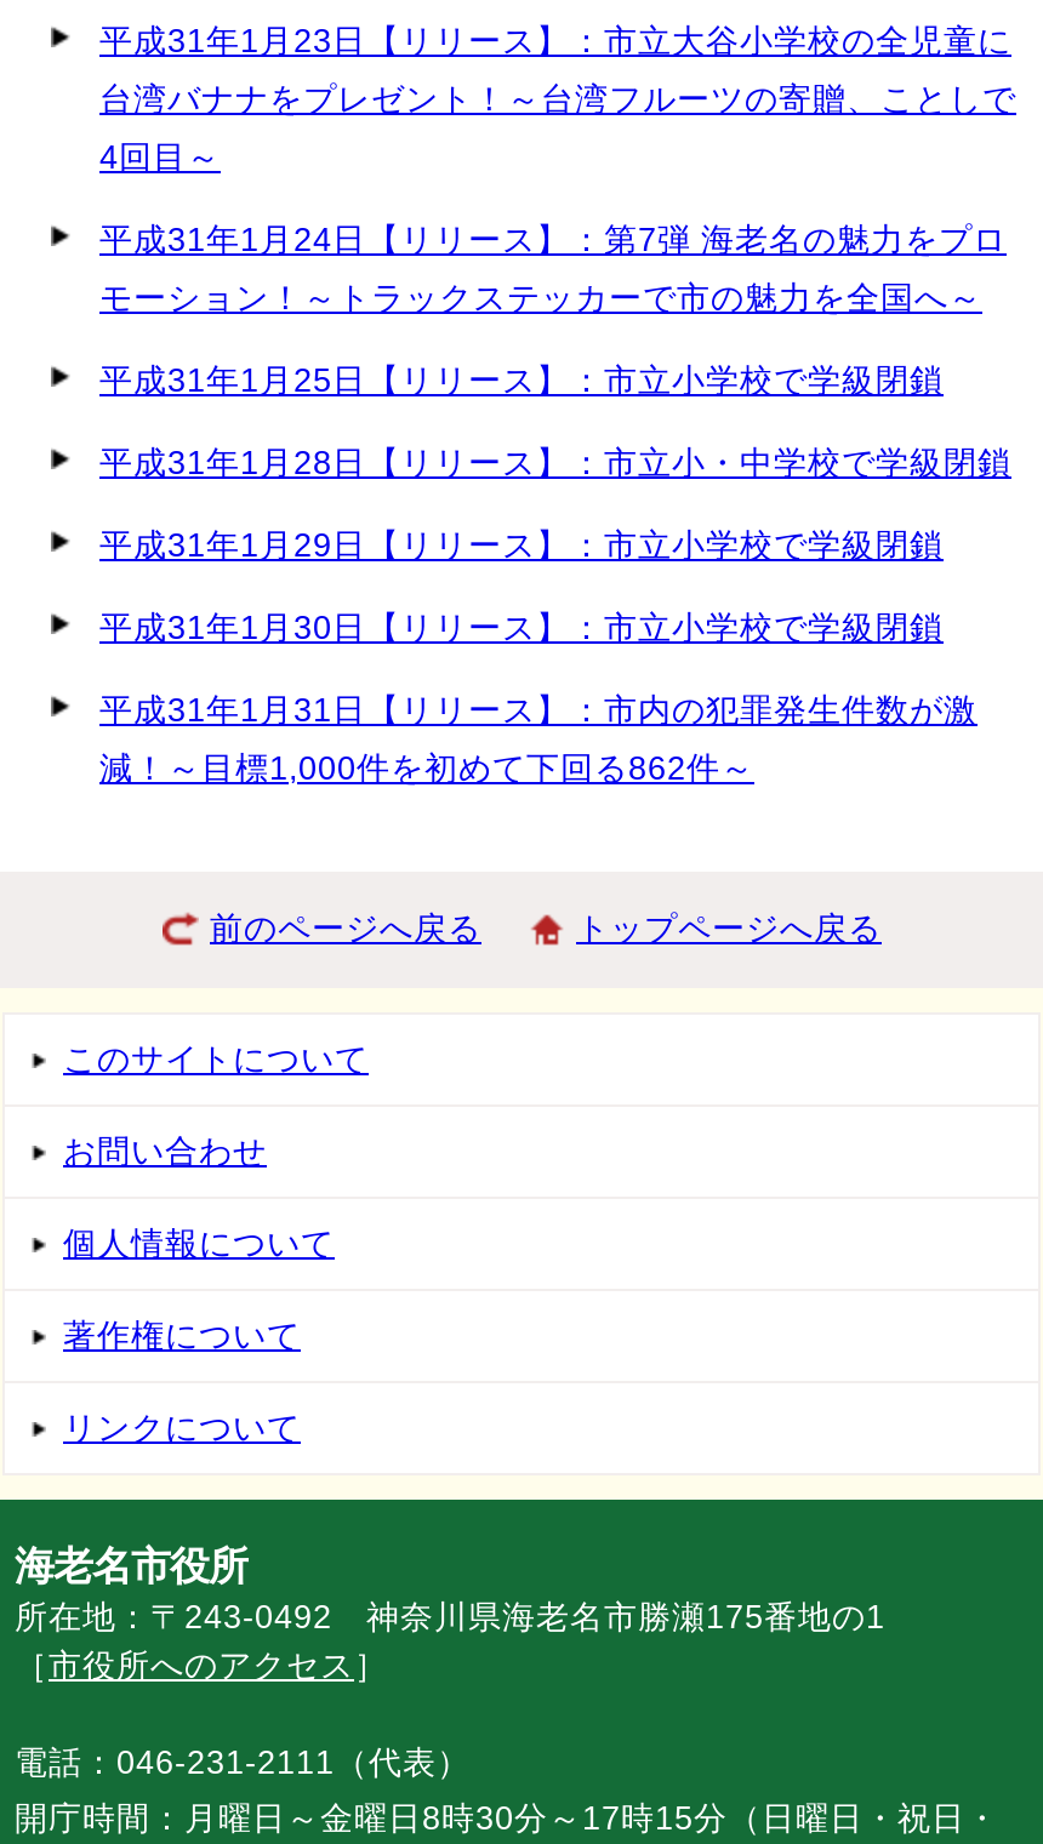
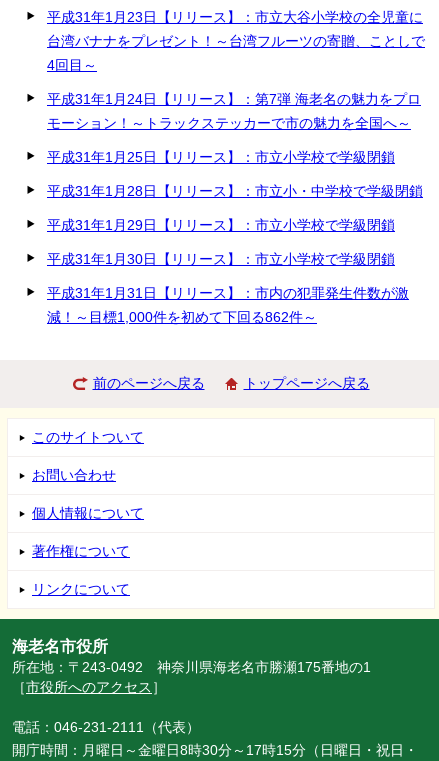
[63,1041,369,1078] このサイトについて -> [32,430,144,445] このサイトついて

